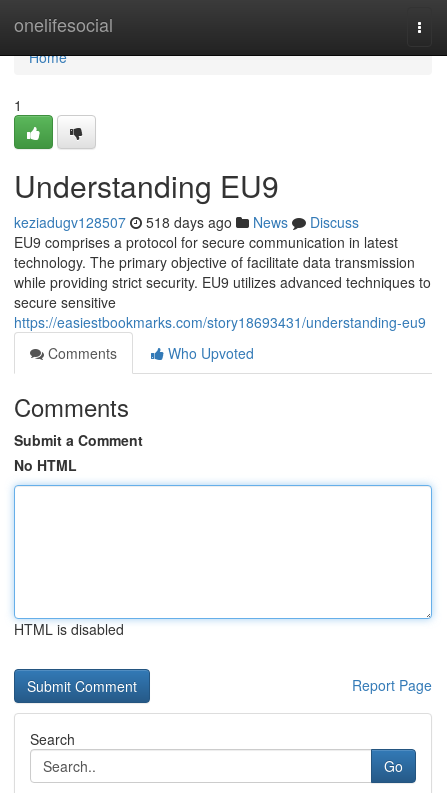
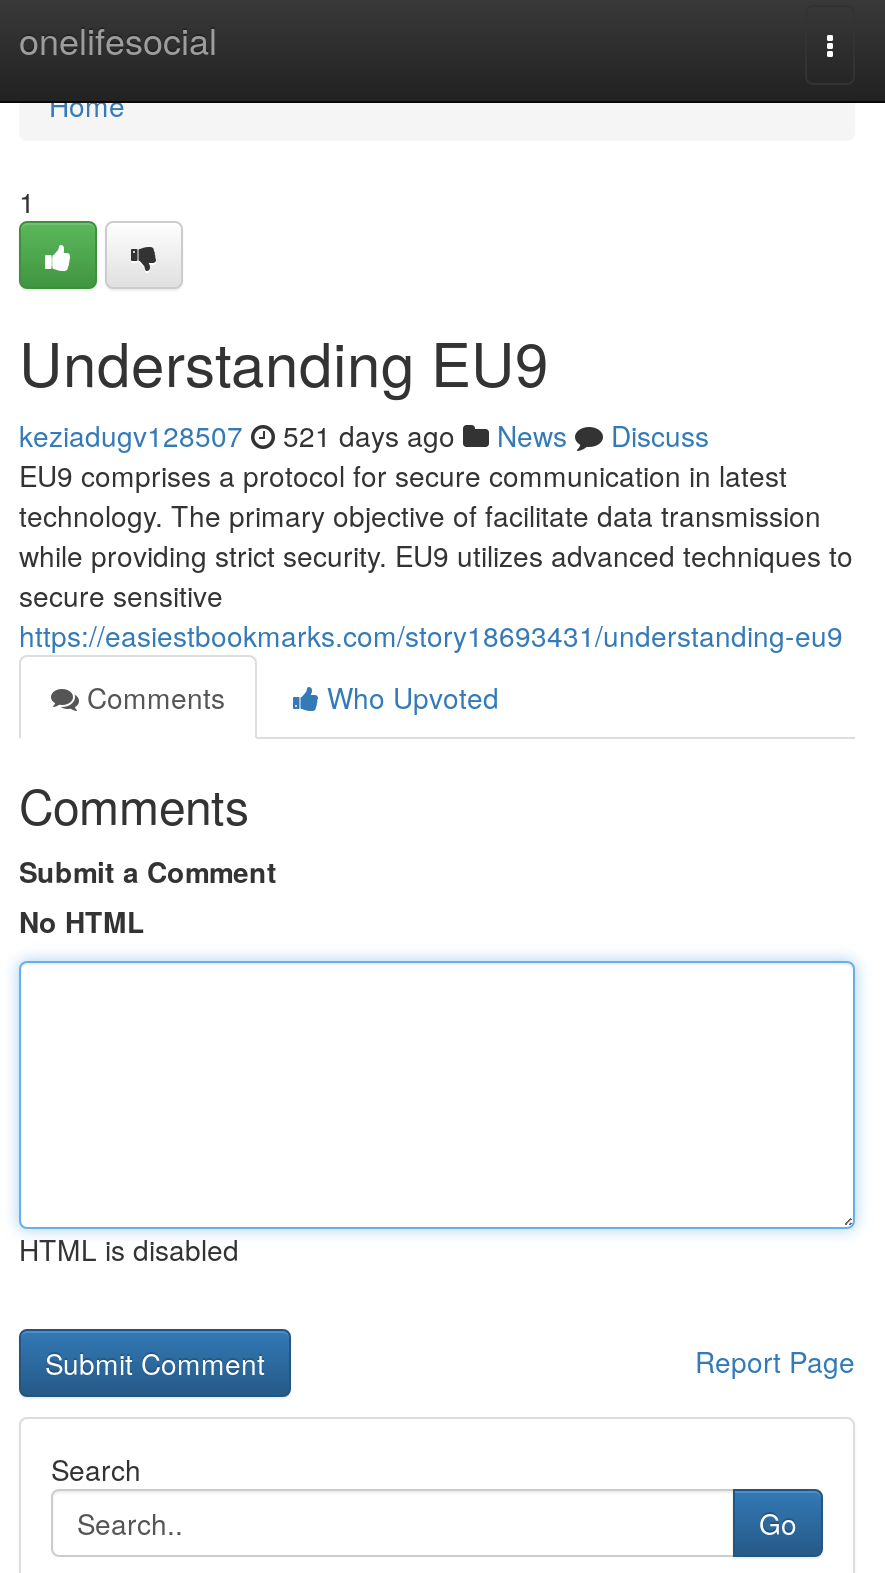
[14,212,359,232] keziadugv128507 518 days ago News Discuss -> [19,415,709,455] keziadugv128507 521 days ago News Discuss

